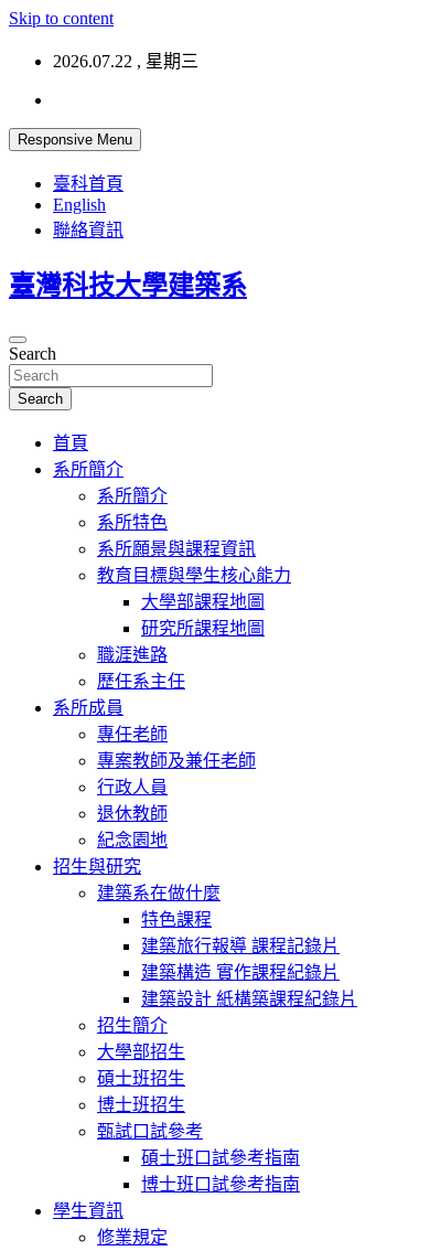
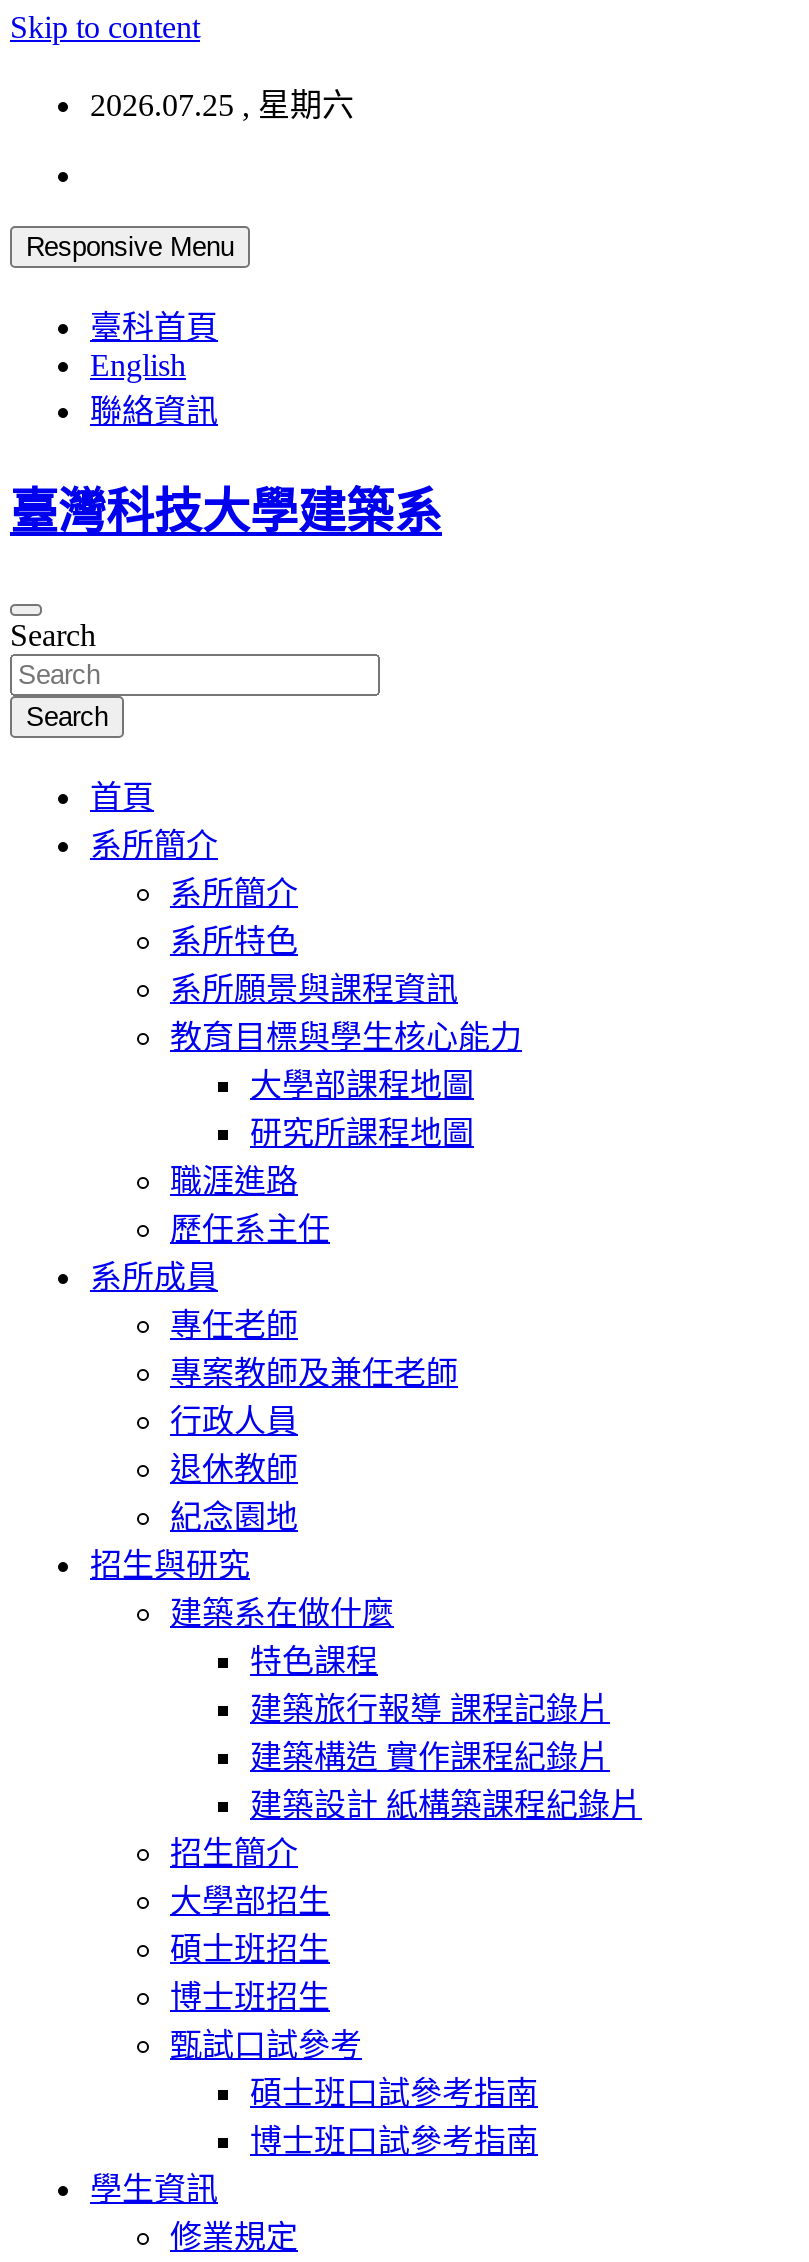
[53,52,198,71] 2026.07.22 , 星期三 -> [90,88,354,122] 2026.07.25 , 星期六

